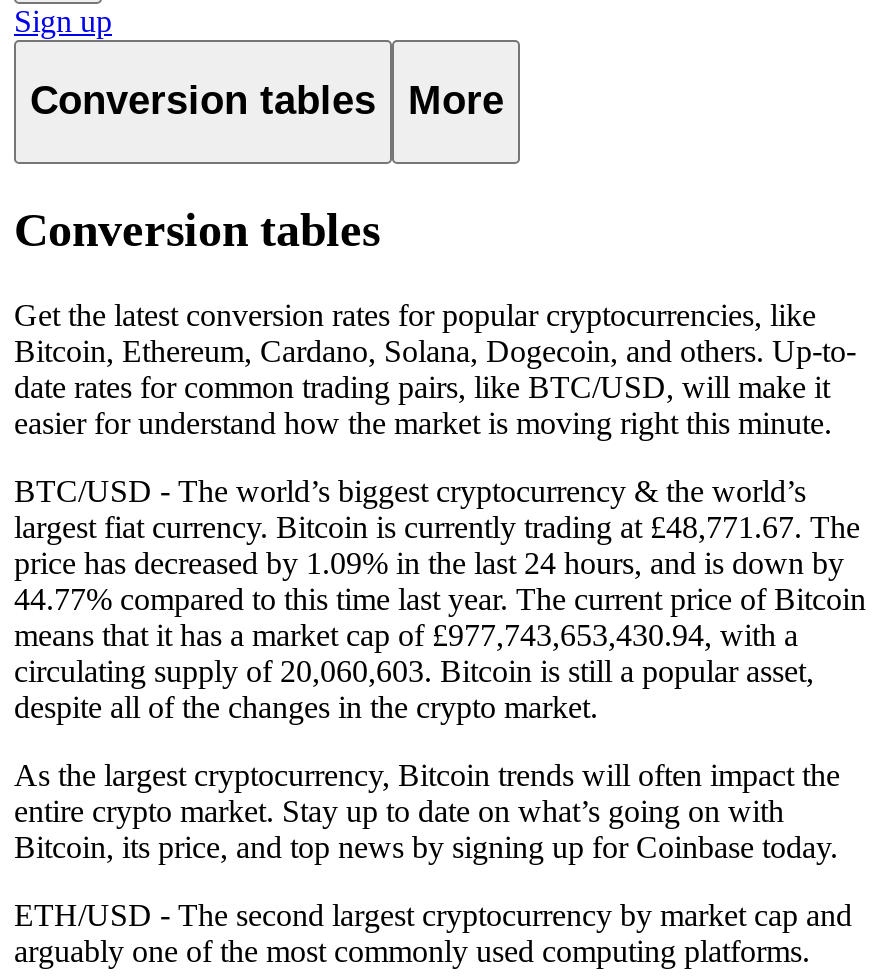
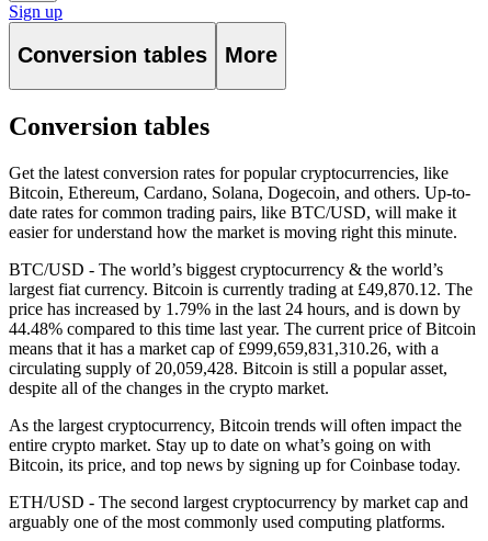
[14,510,860,544] largest fiat currency. Bitcoin is currently trading at £48,771.67. The -> [9,280,473,298] largest fiat currency. Bitcoin is currently trading at £49,870.12. The
[14,546,844,580] price has decreased by 1.09% in the last 24 hours, and is down by -> [9,299,461,318] price has increased by 1.79% in the last 24 hours, and is down by
[14,582,866,616] 44.77% compared to this time last year. The current price of Bitcoin -> [9,319,476,338] 44.48% compared to this time last year. The current price of Bitcoin
[14,618,798,652] means that it has a market cap of £977,743,653,430.94, with a -> [9,339,439,358] means that it has a market cap of £999,659,831,310.26, with a
[14,654,814,688] circulating supply of 20,060,603. Bitcoin is still a popular asset, -> [9,359,447,377] circulating supply of 20,059,428. Bitcoin is still a popular asset,

